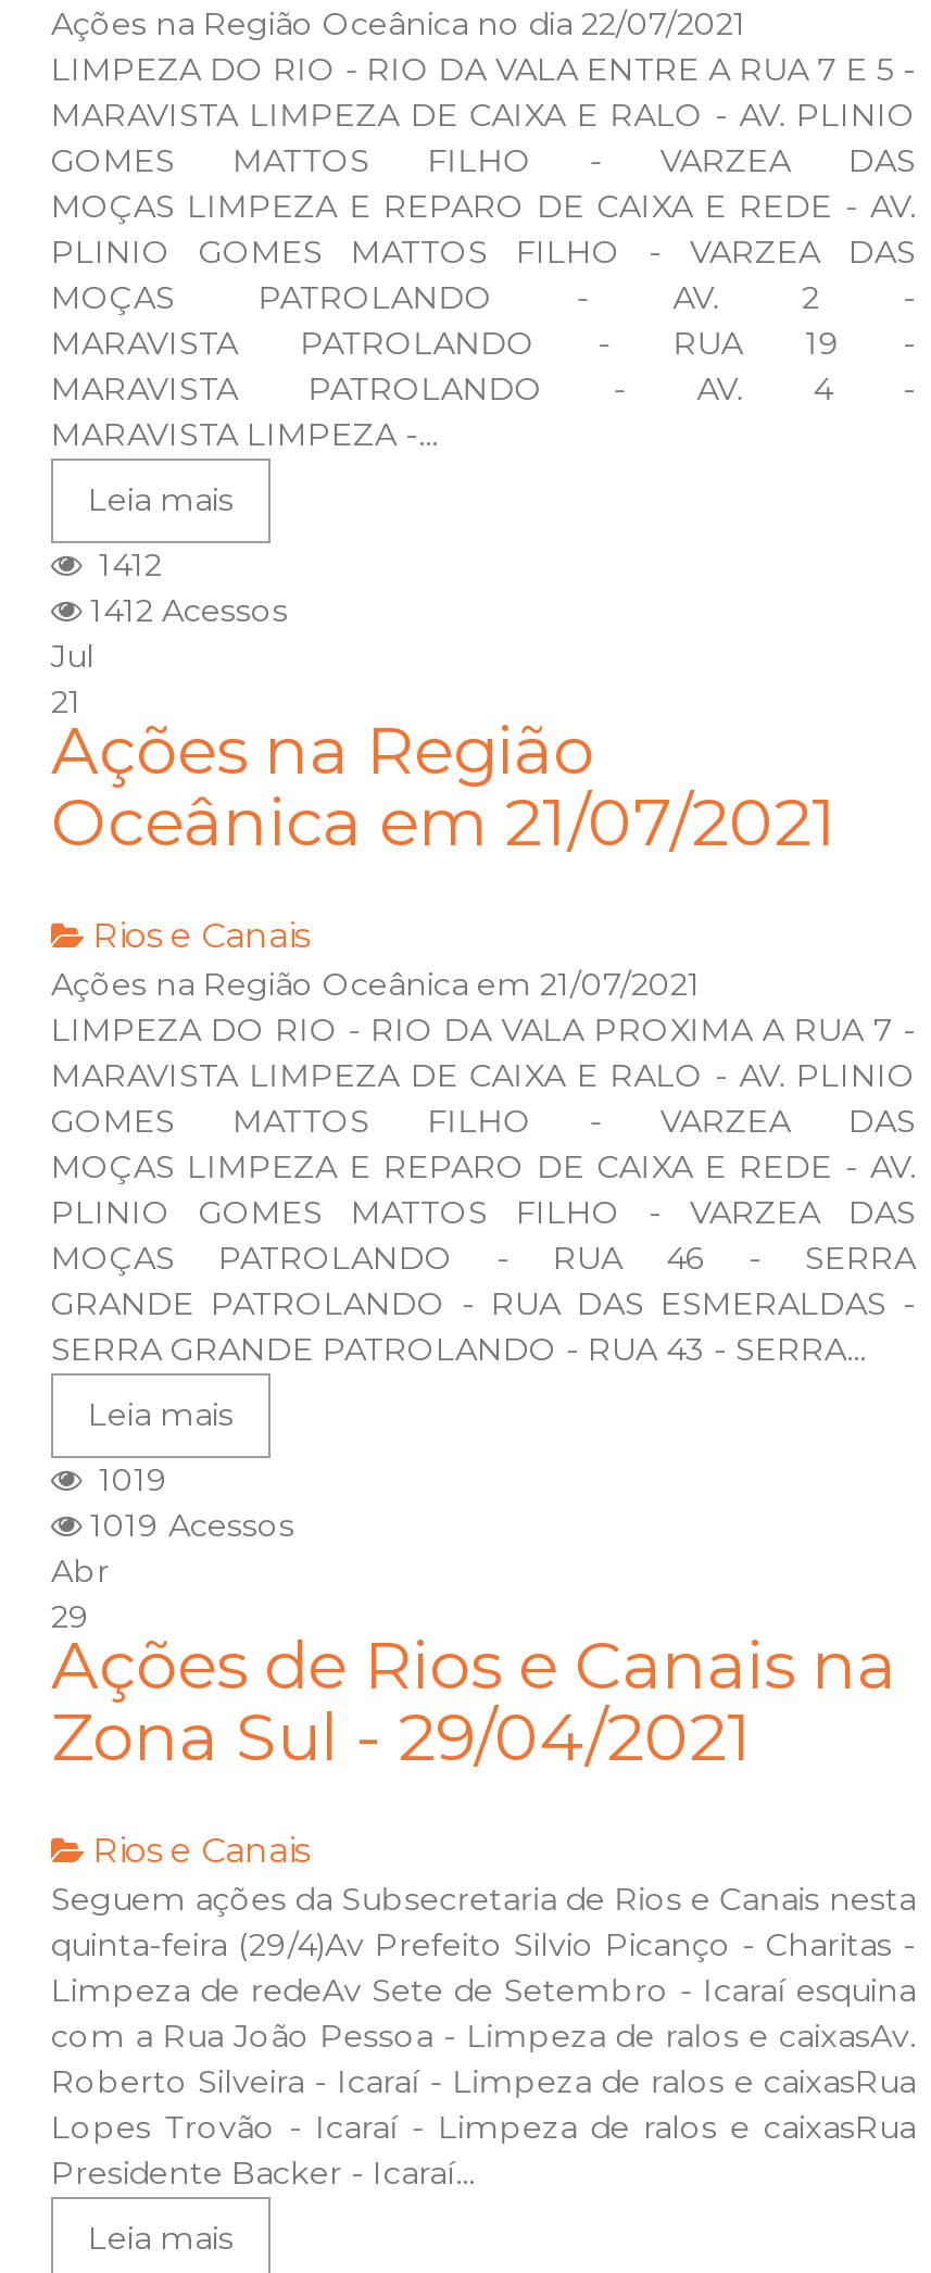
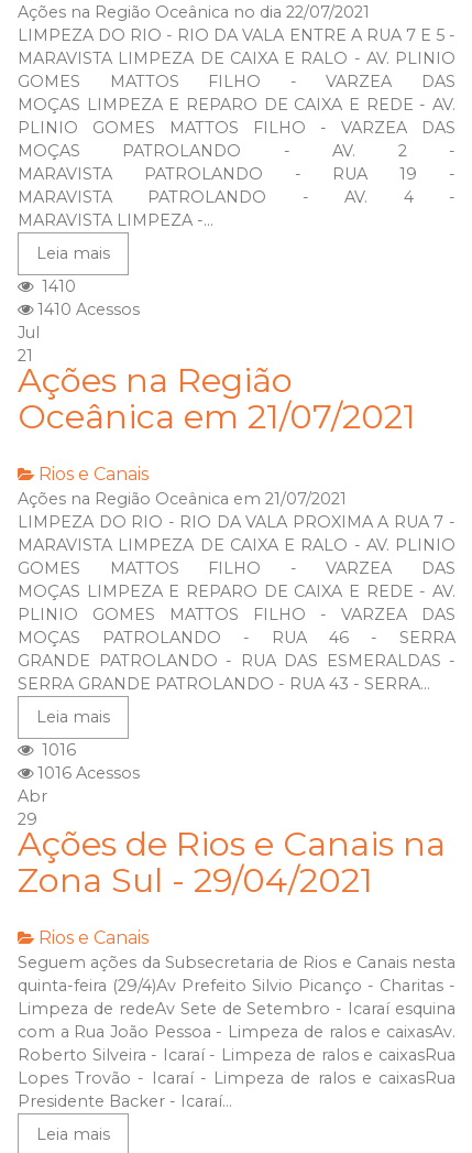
[81,546,162,585] 1412 -> [33,277,76,297] 1410
[81,592,288,631] 1412 Acessos -> [33,300,140,320] 1410 Acessos
[81,1461,168,1500] 1019 -> [33,740,76,760] 1016
[81,1507,294,1546] 1019 Acessos -> [33,763,140,783] 1016 Acessos

